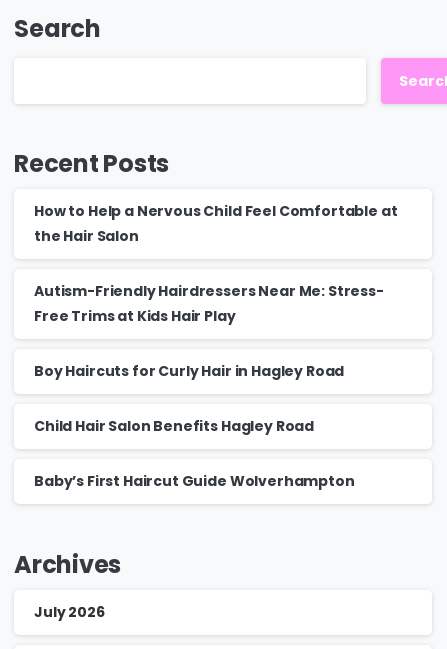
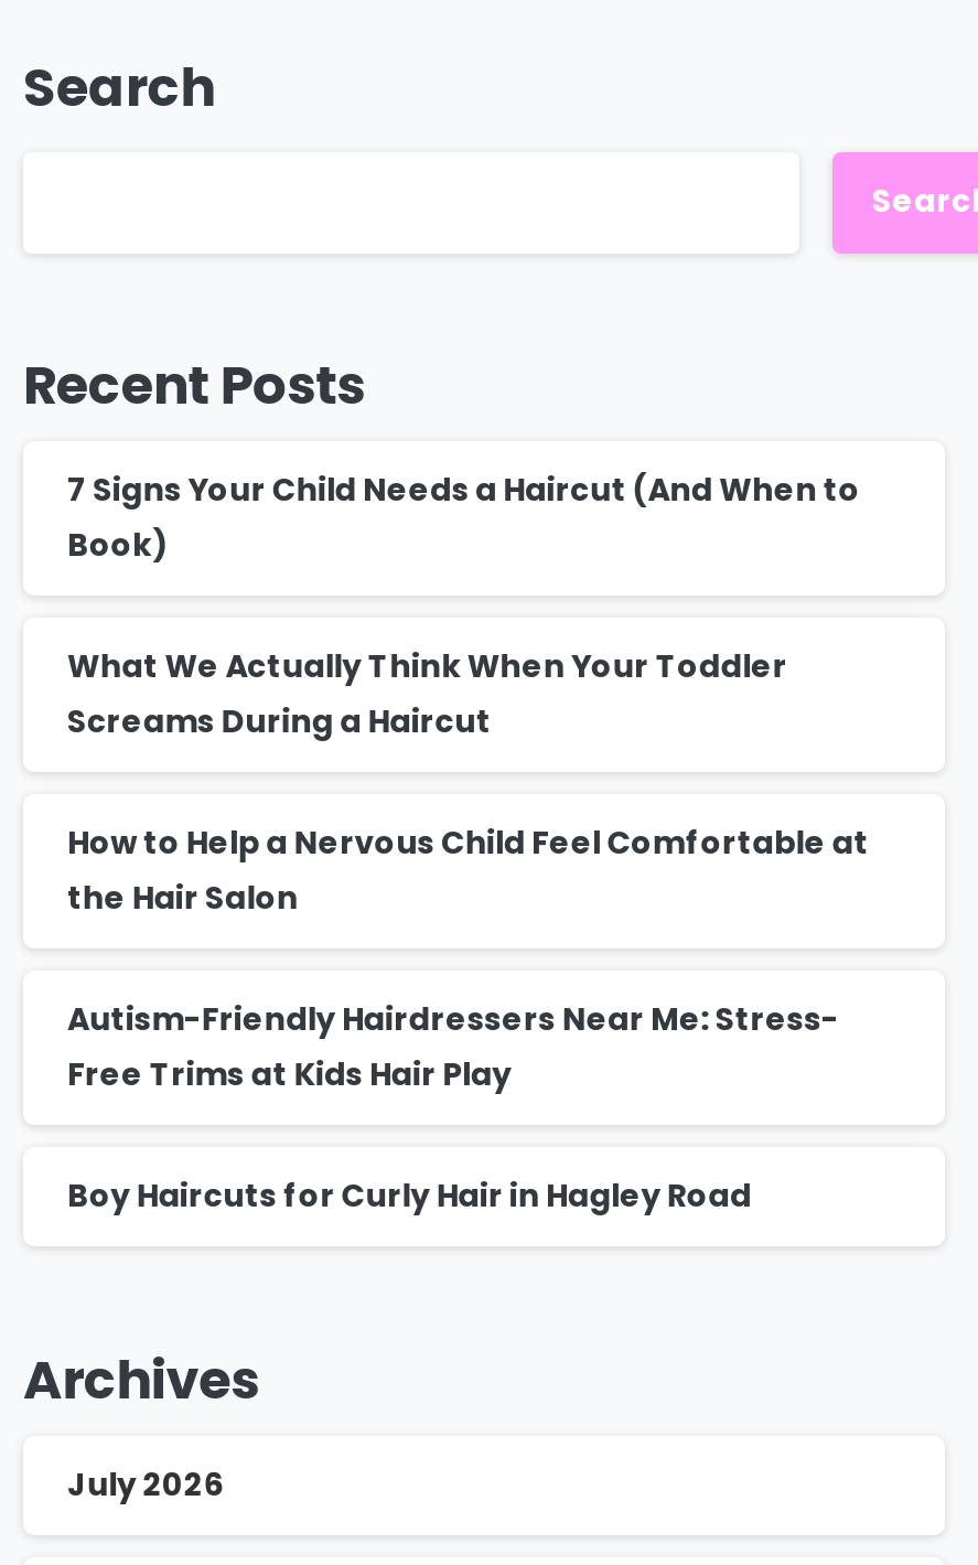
none -> [67,467,860,743] 7 Signs Your Child Needs a Haircut (And When to | Book) | What We Actually Think When Your Toddler | Screams During a Haircut
moved [34,201,397,381] -> [67,820,869,1217]: How to Help a Nervous Child Feel Comfortable at | the Hair Salon | Autism-Friendly Hairdressers Near Me: Stress- | Free Trims at Kids Hair Play | Boy Haircuts for Curly Hair in Hagley Road
[34,416,355,491] Child Hair Salon Benefits Hagley Road | Baby’s First Haircut Guide Wolverhampton -> none

